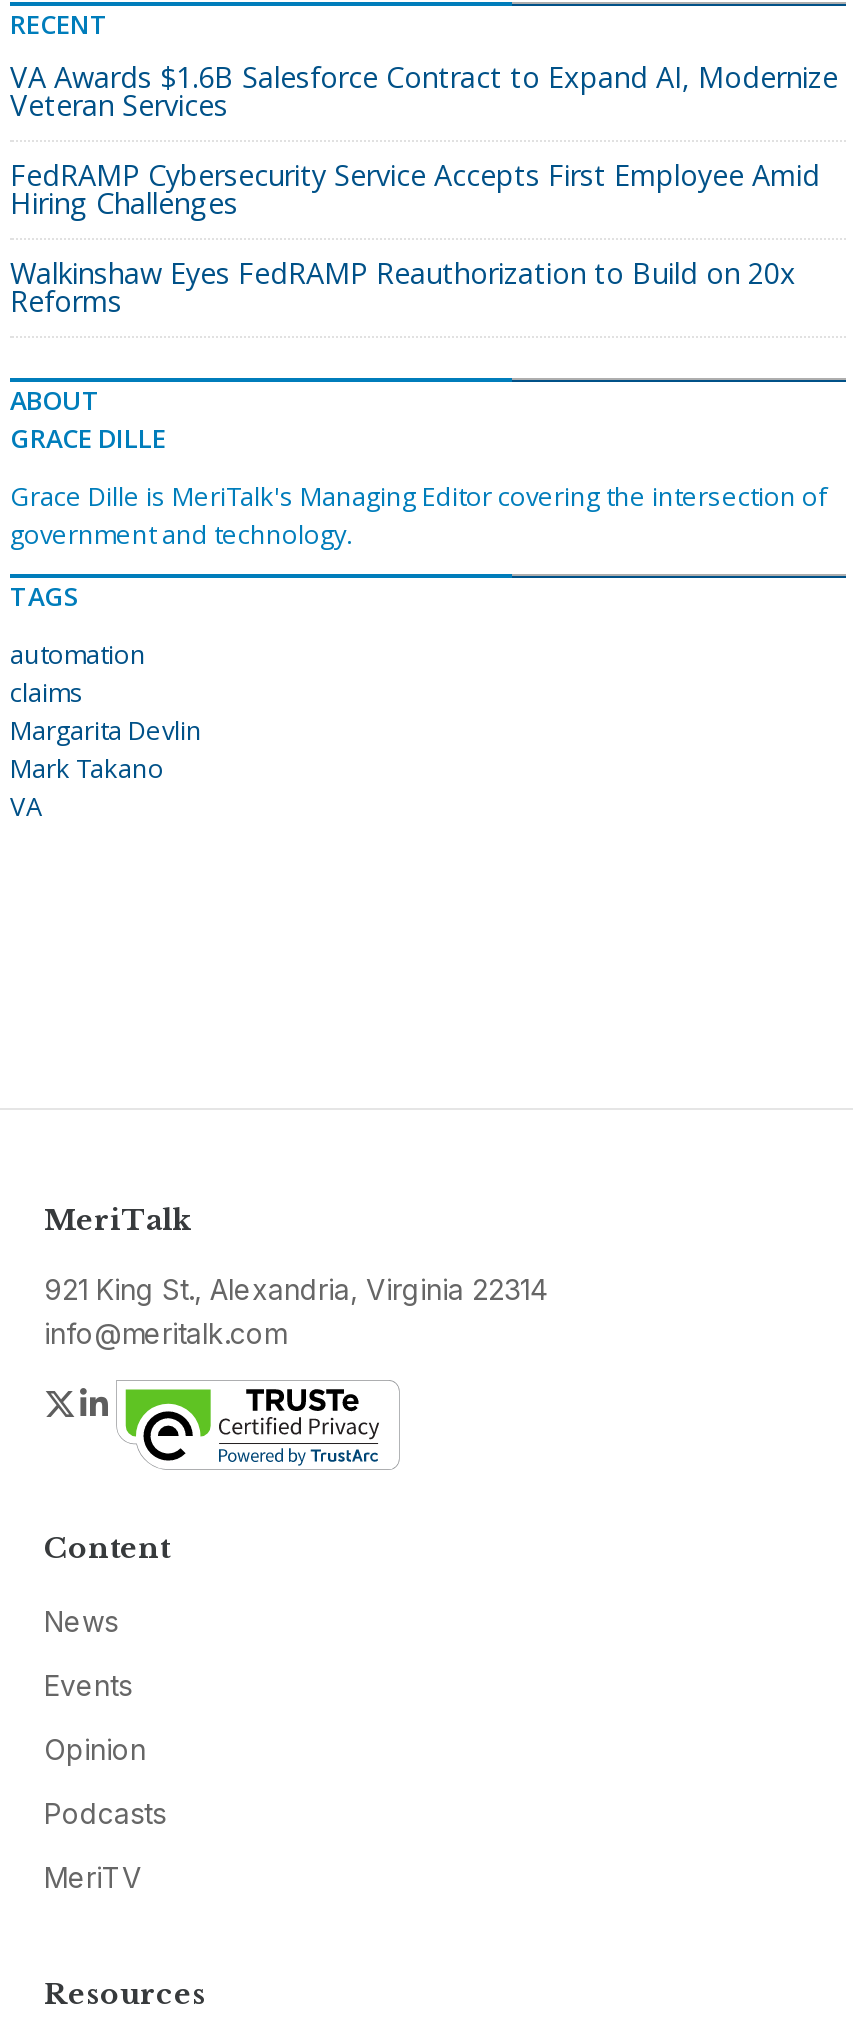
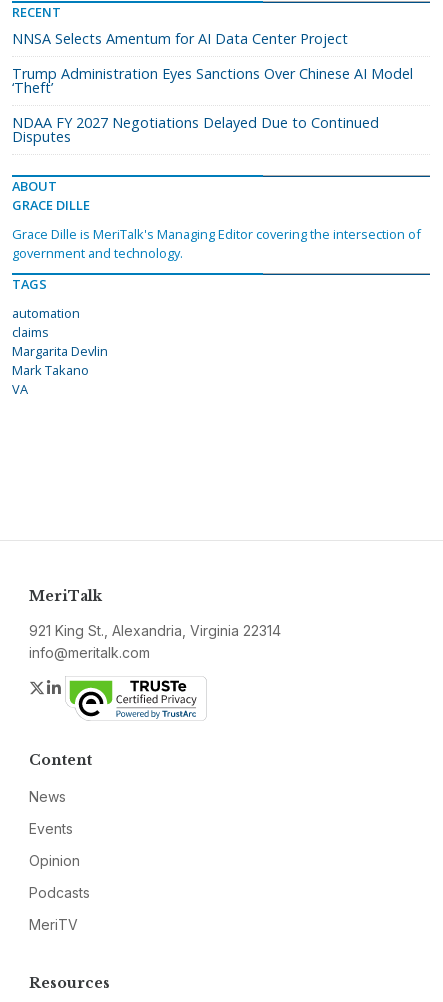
[10,58,838,124] VA Awards $1.6B Salesforce Contract to Expand AI, Modernize | Veteran Services -> [12,29,348,48] NNSA Selects Amentum for AI Data Center Project
[10,156,820,222] FedRAMP Cybersecurity Service Accepts First Employee Amid | Hiring Challenges -> [12,64,413,97] Trump Administration Eyes Sanctions Over Chinese AI Model | ‘Theft’
[10,254,796,320] Walkinshaw Eyes FedRAMP Reauthorization to Build on 20x | Reforms -> [12,113,379,146] NDAA FY 2027 Negotiations Delayed Due to Continued | Disputes

